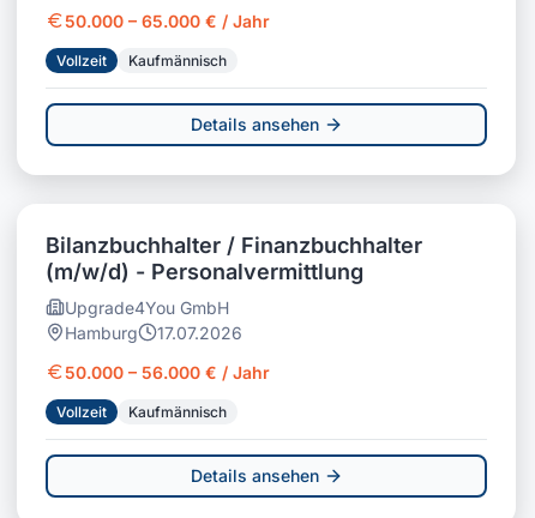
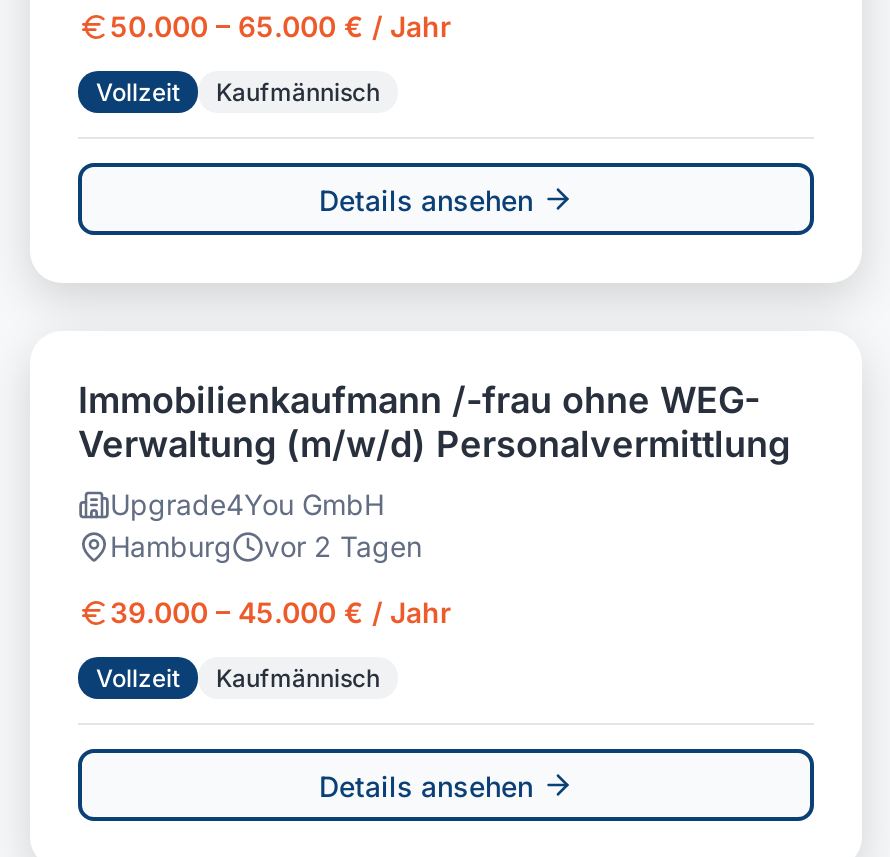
[46,232,422,284] Bilanzbuchhalter / Finanzbuchhalter | (m/w/d) - Personalvermittlung -> [78,380,790,466] Immobilienkaufmann /-frau ohne WEG- | Verwaltung (m/w/d) Personalvermittlung
[65,322,242,342] Hamburg 17.07.2026 -> [110,530,422,564] Hamburg vor 2 Tagen
[65,362,270,382] 50.000 – 56.000 € / Jahr -> [110,596,452,630] 39.000 – 45.000 € / Jahr

